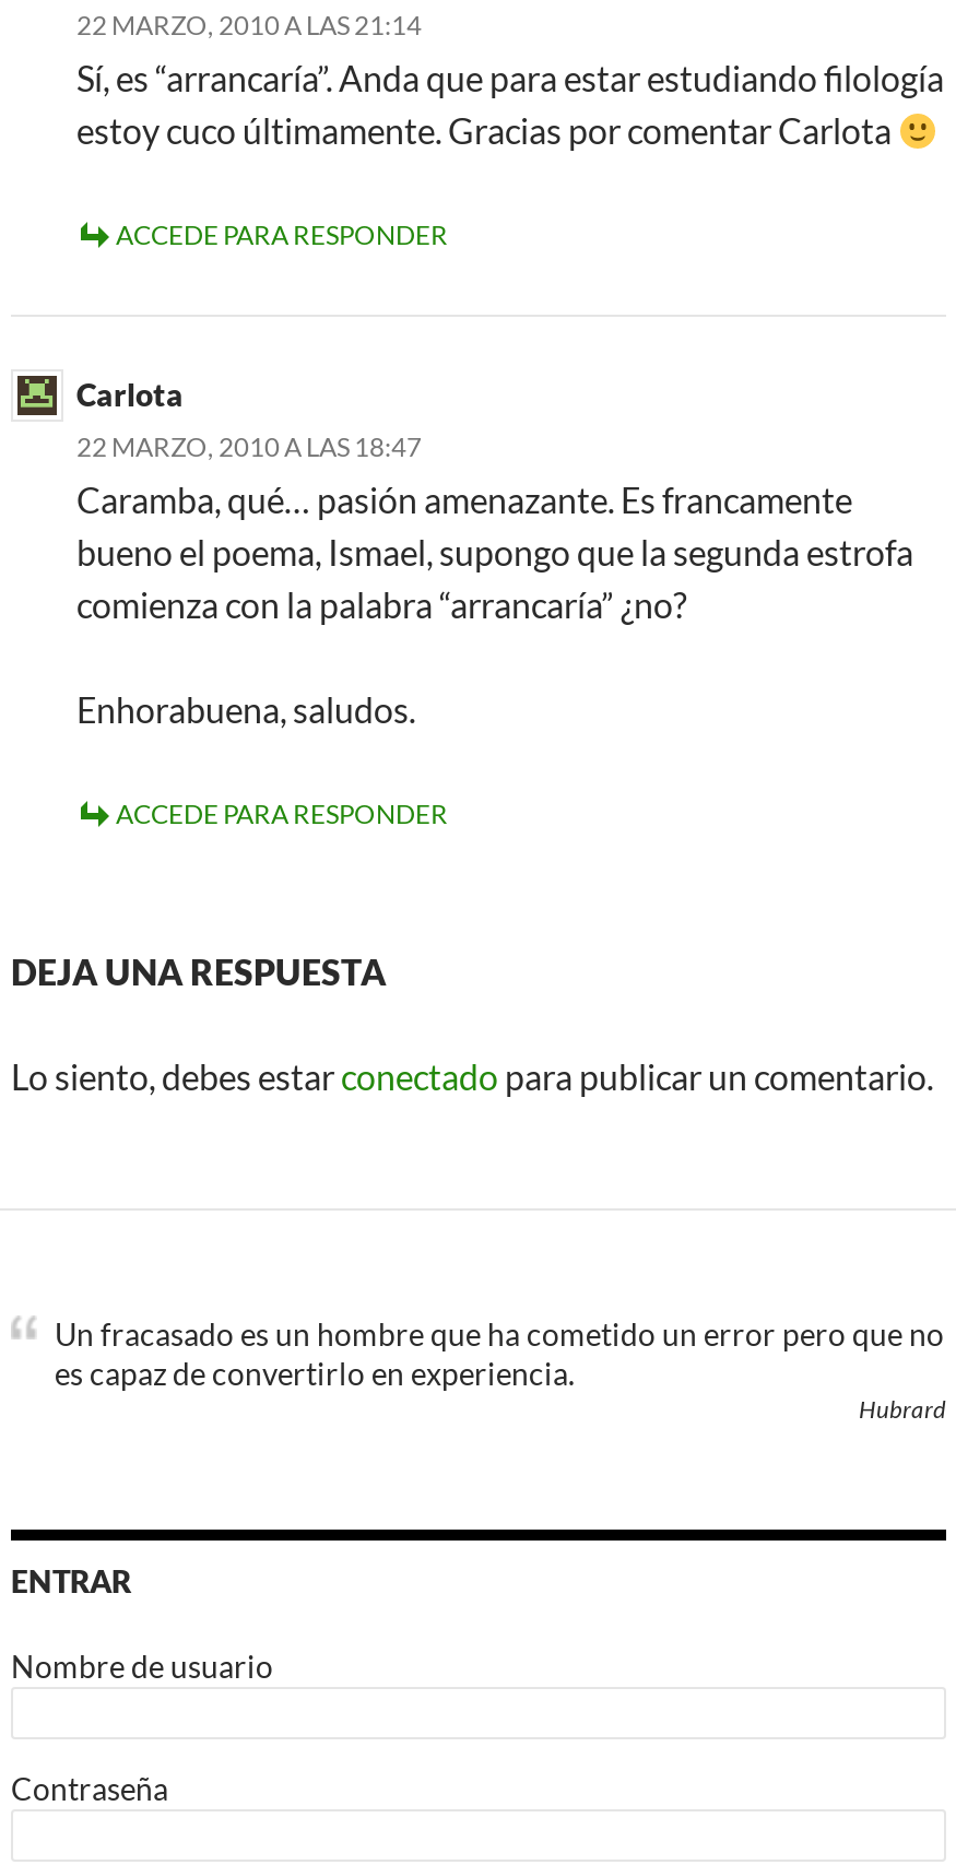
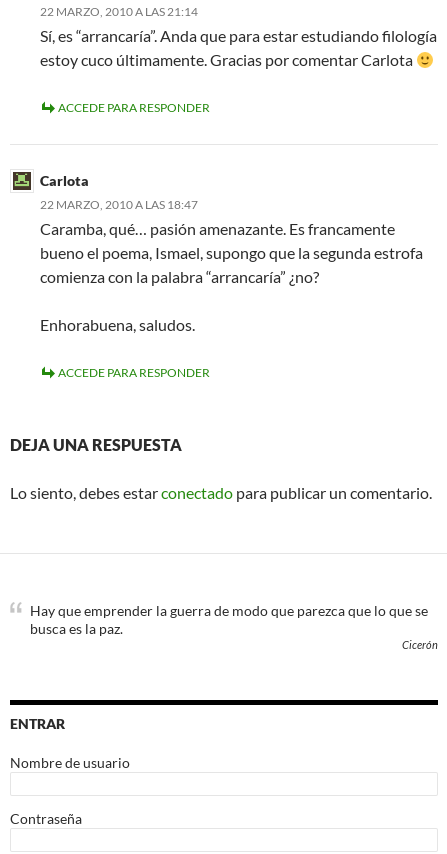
[55,1315,946,1423] Un fracasado es un hombre que ha cometido un error pero que no | es capaz de convertirlo en experiencia. | Hubrard -> [30,602,438,651] Hay que emprender la guerra de modo que parezca que lo que se | busca es la paz. | Cicerón

